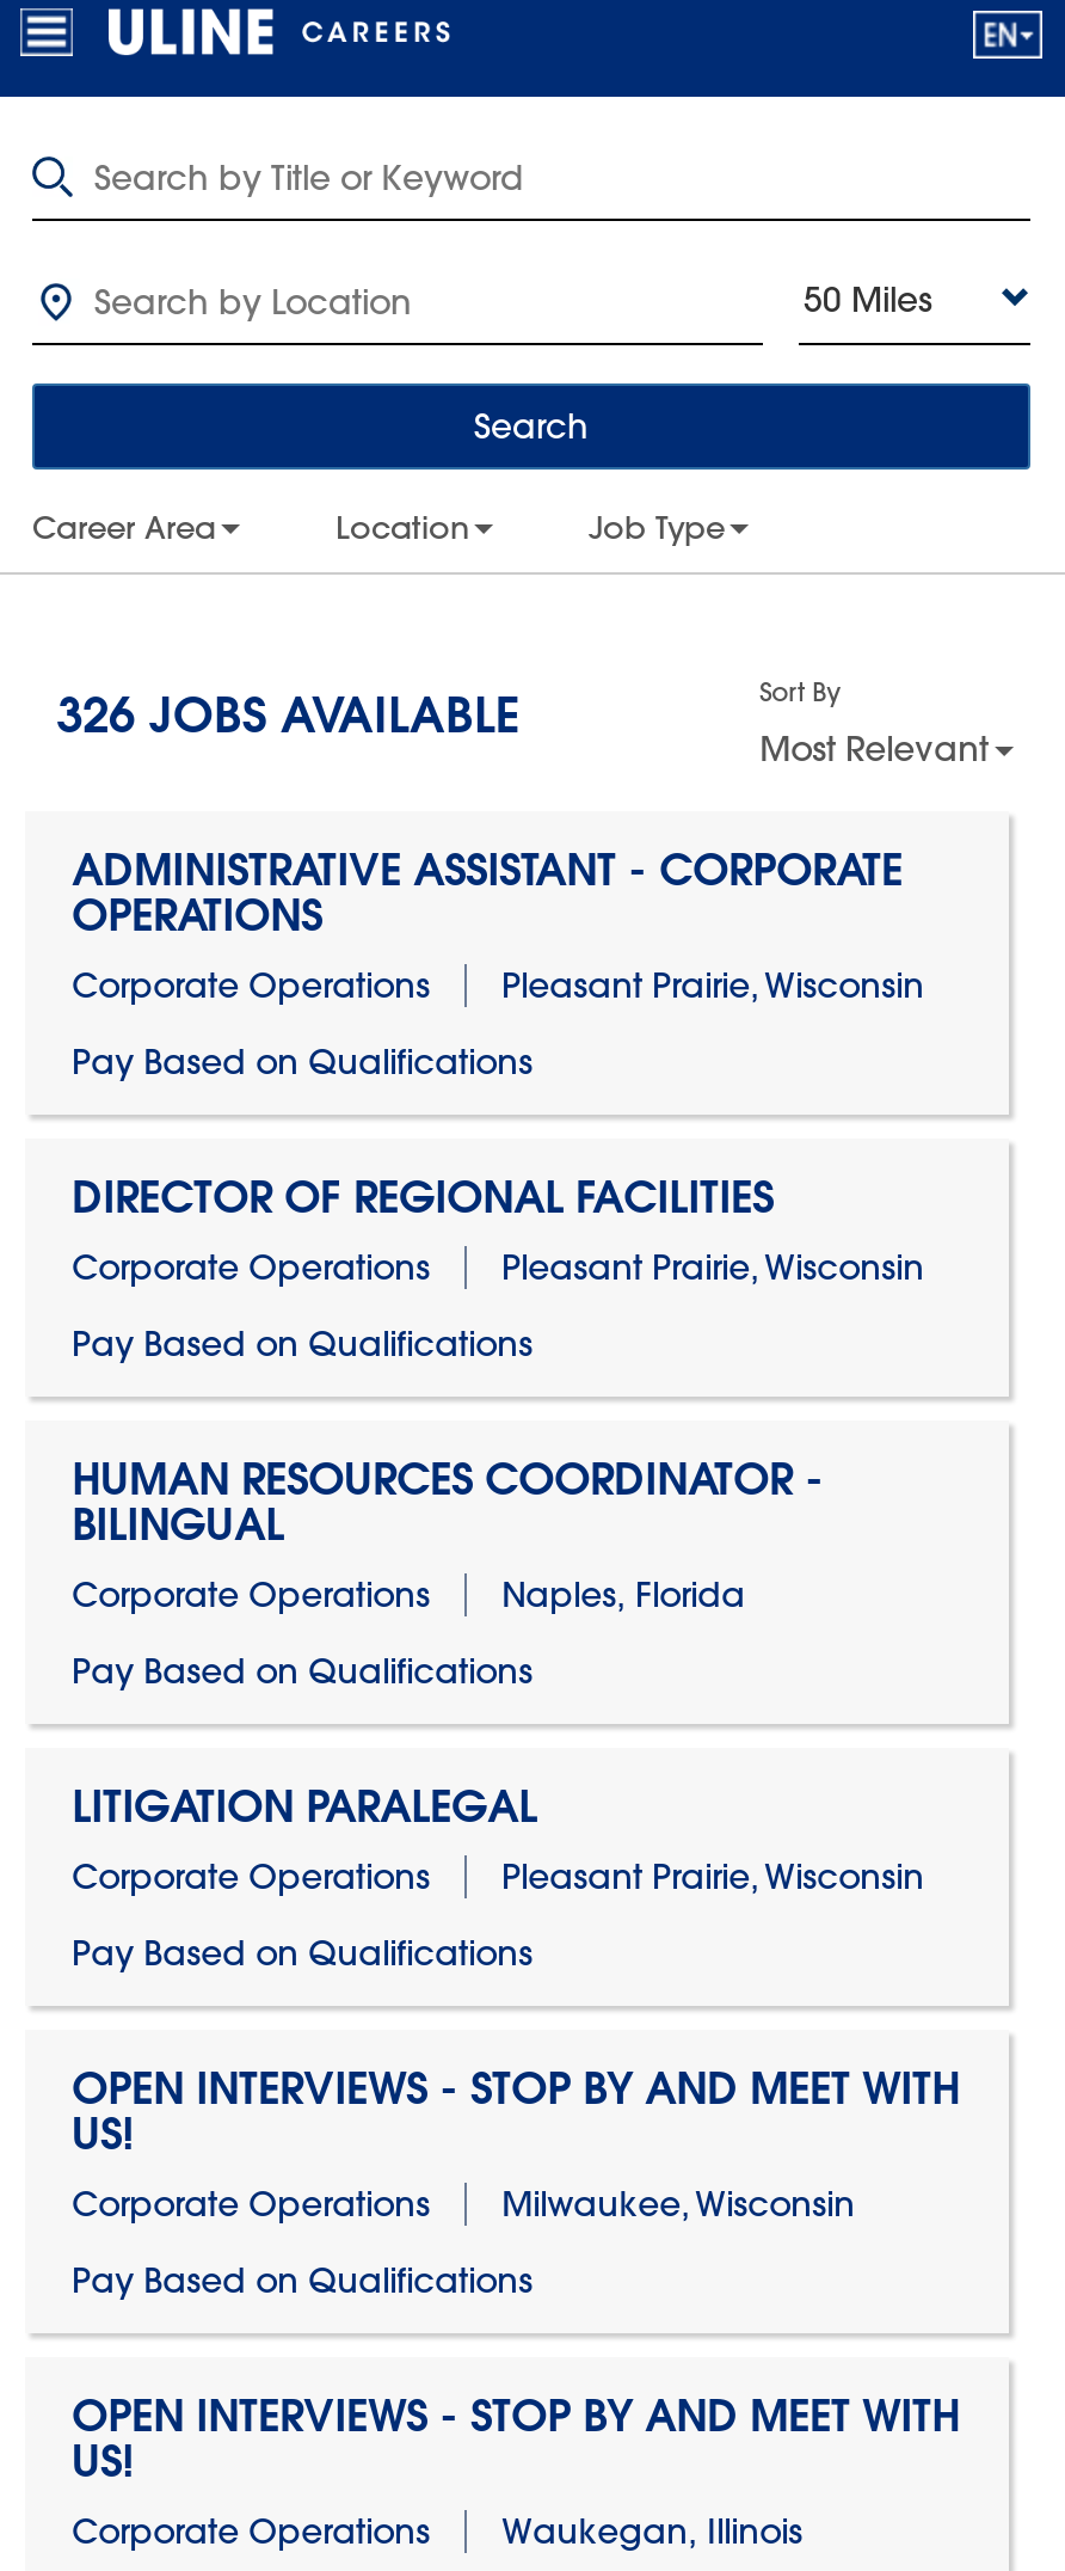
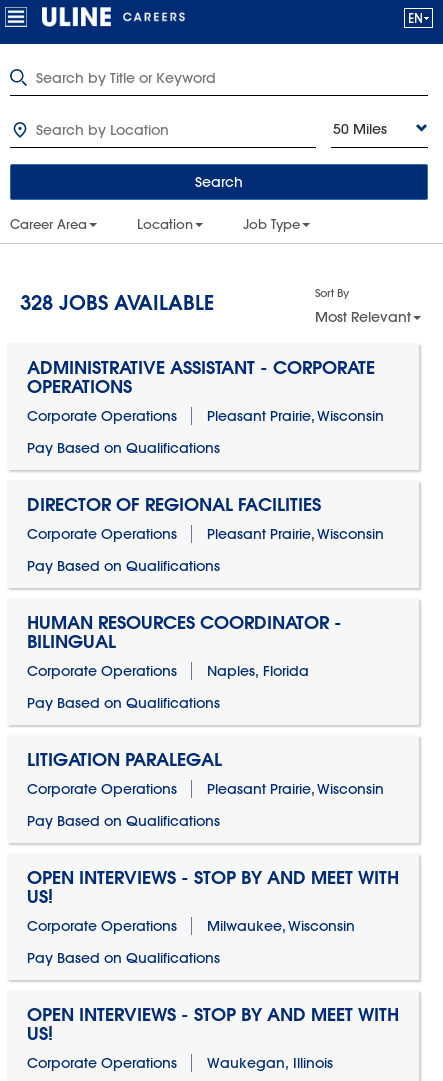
[56,682,519,744] 326 JOBS AVAILABLE -> [20,289,214,315] 328 JOBS AVAILABLE

